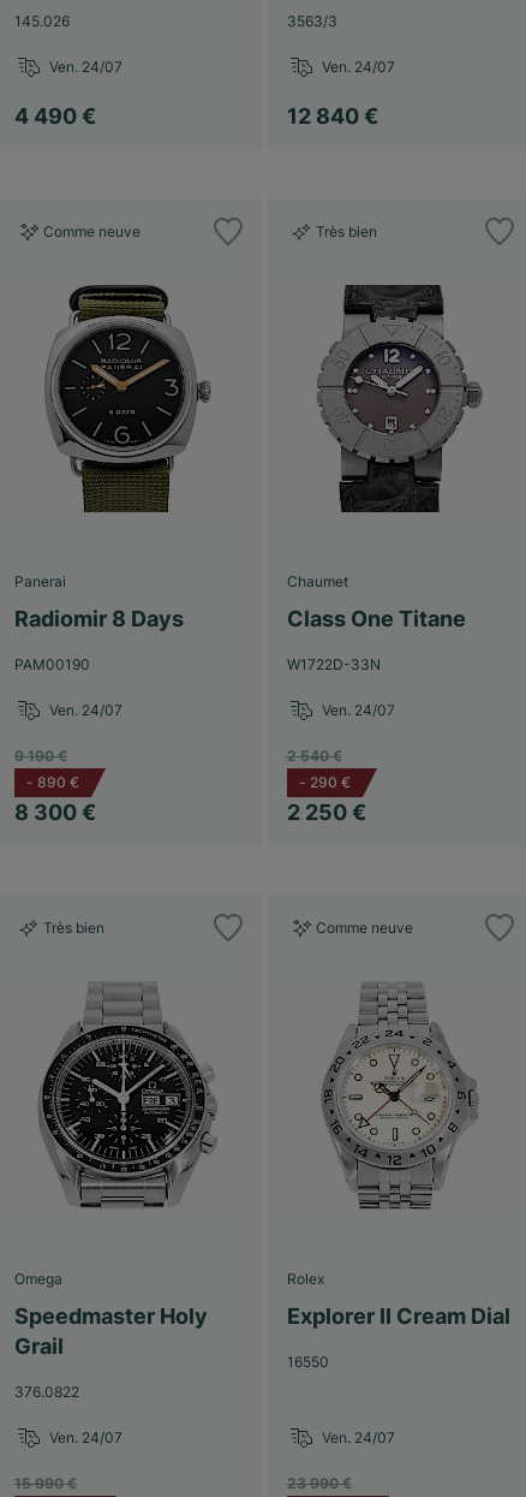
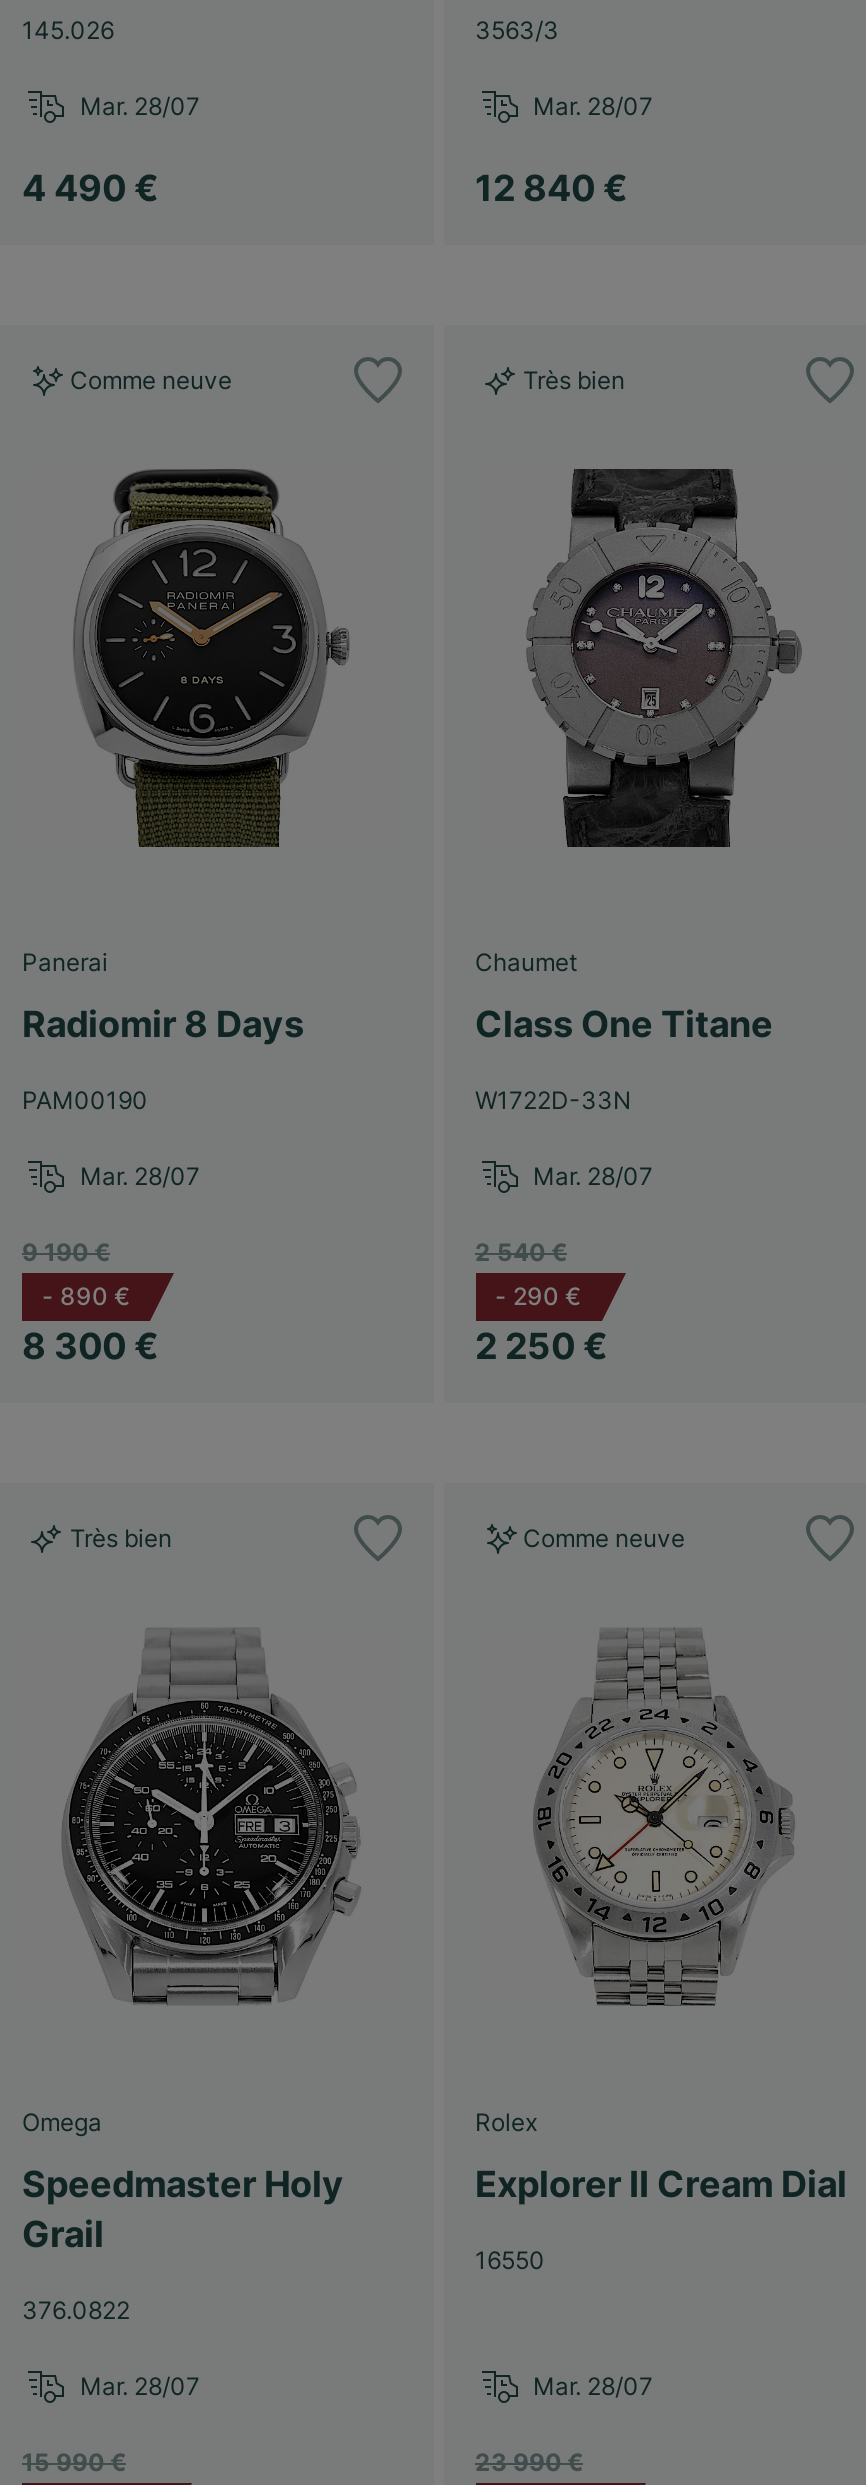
[49,57,122,75] Ven. 24/07 -> [80,90,200,120] Mar. 28/07
[321,57,394,75] Ven. 24/07 -> [533,90,653,120] Mar. 28/07
[49,701,122,719] Ven. 24/07 -> [80,1161,200,1191] Mar. 28/07
[321,701,394,719] Ven. 24/07 -> [533,1161,653,1191] Mar. 28/07
[49,1428,122,1446] Ven. 24/07 -> [80,2370,200,2400] Mar. 28/07
[321,1428,394,1446] Ven. 24/07 -> [533,2370,653,2400] Mar. 28/07

